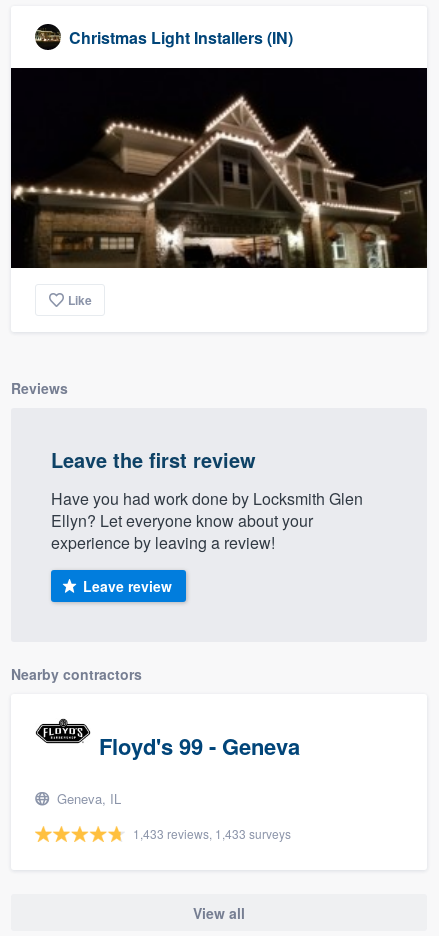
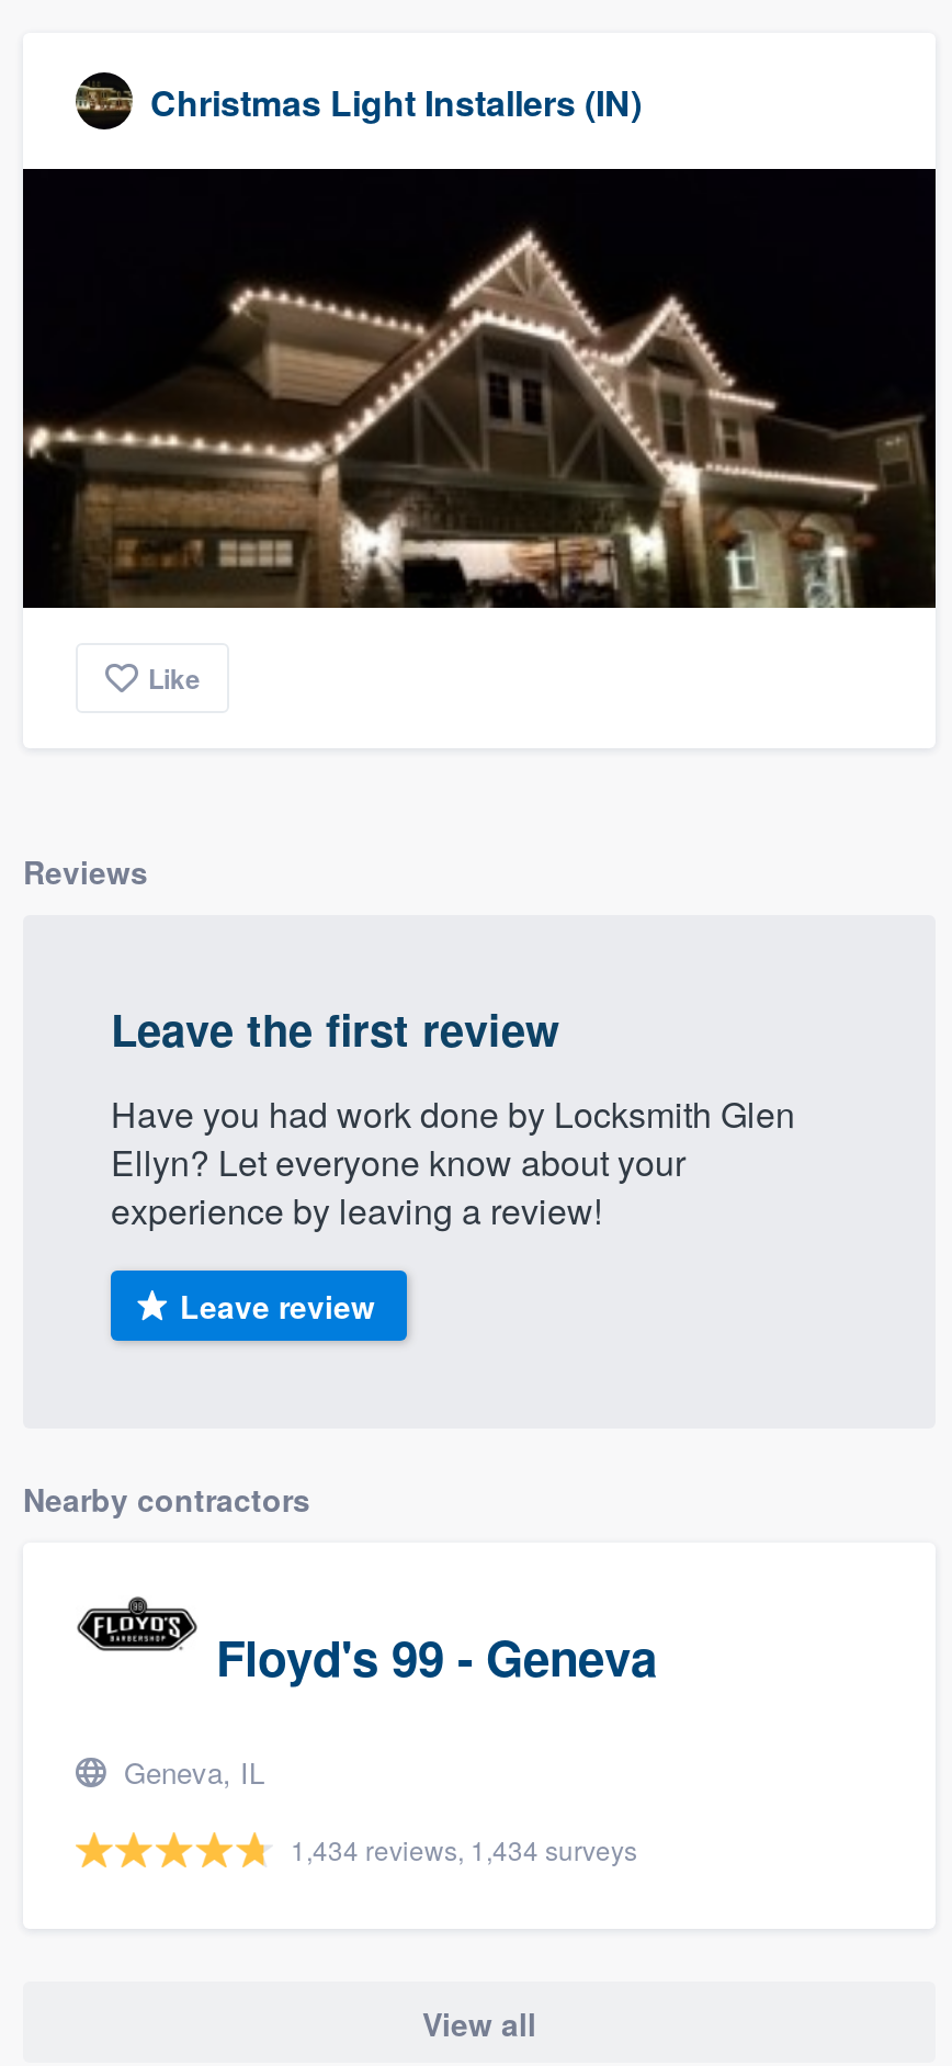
[133,825,291,842] 1,433 reviews, 1,433 surveys -> [291,1831,637,1868] 1,434 reviews, 1,434 surveys

